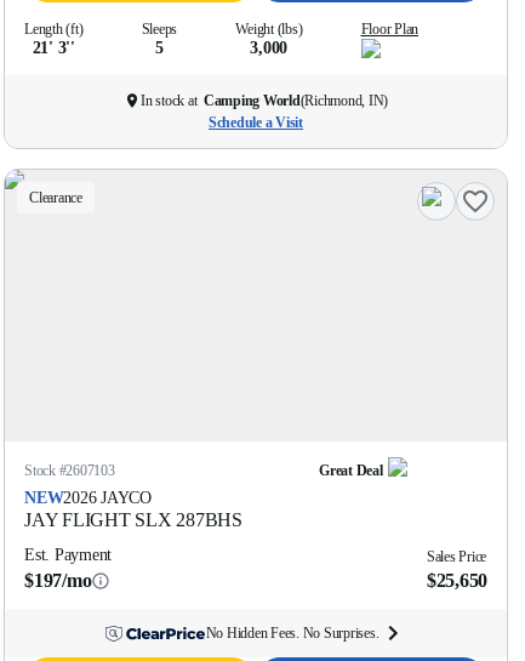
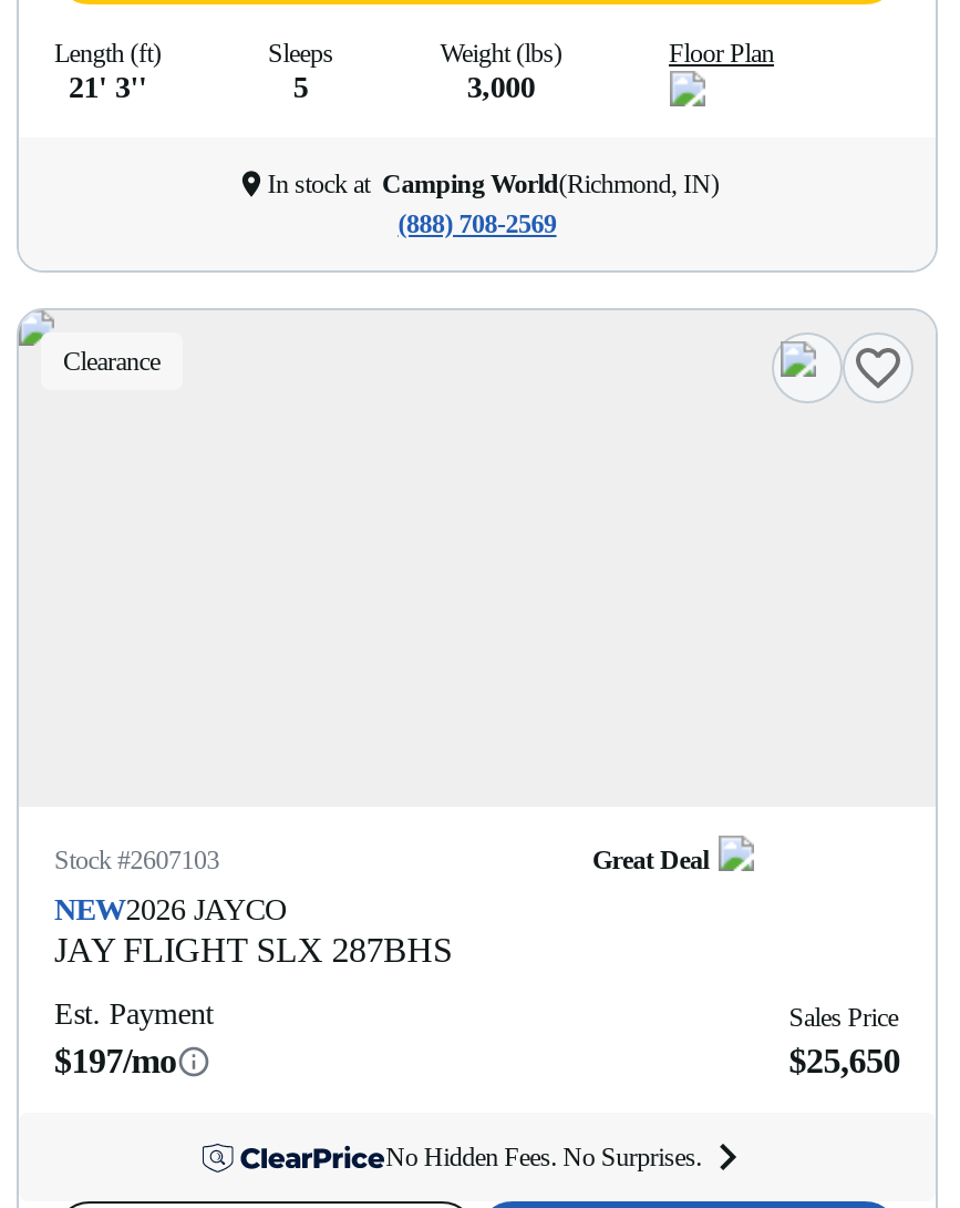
[209,114,303,131] Schedule a Visit -> [398,208,556,239] (888) 708-2569

